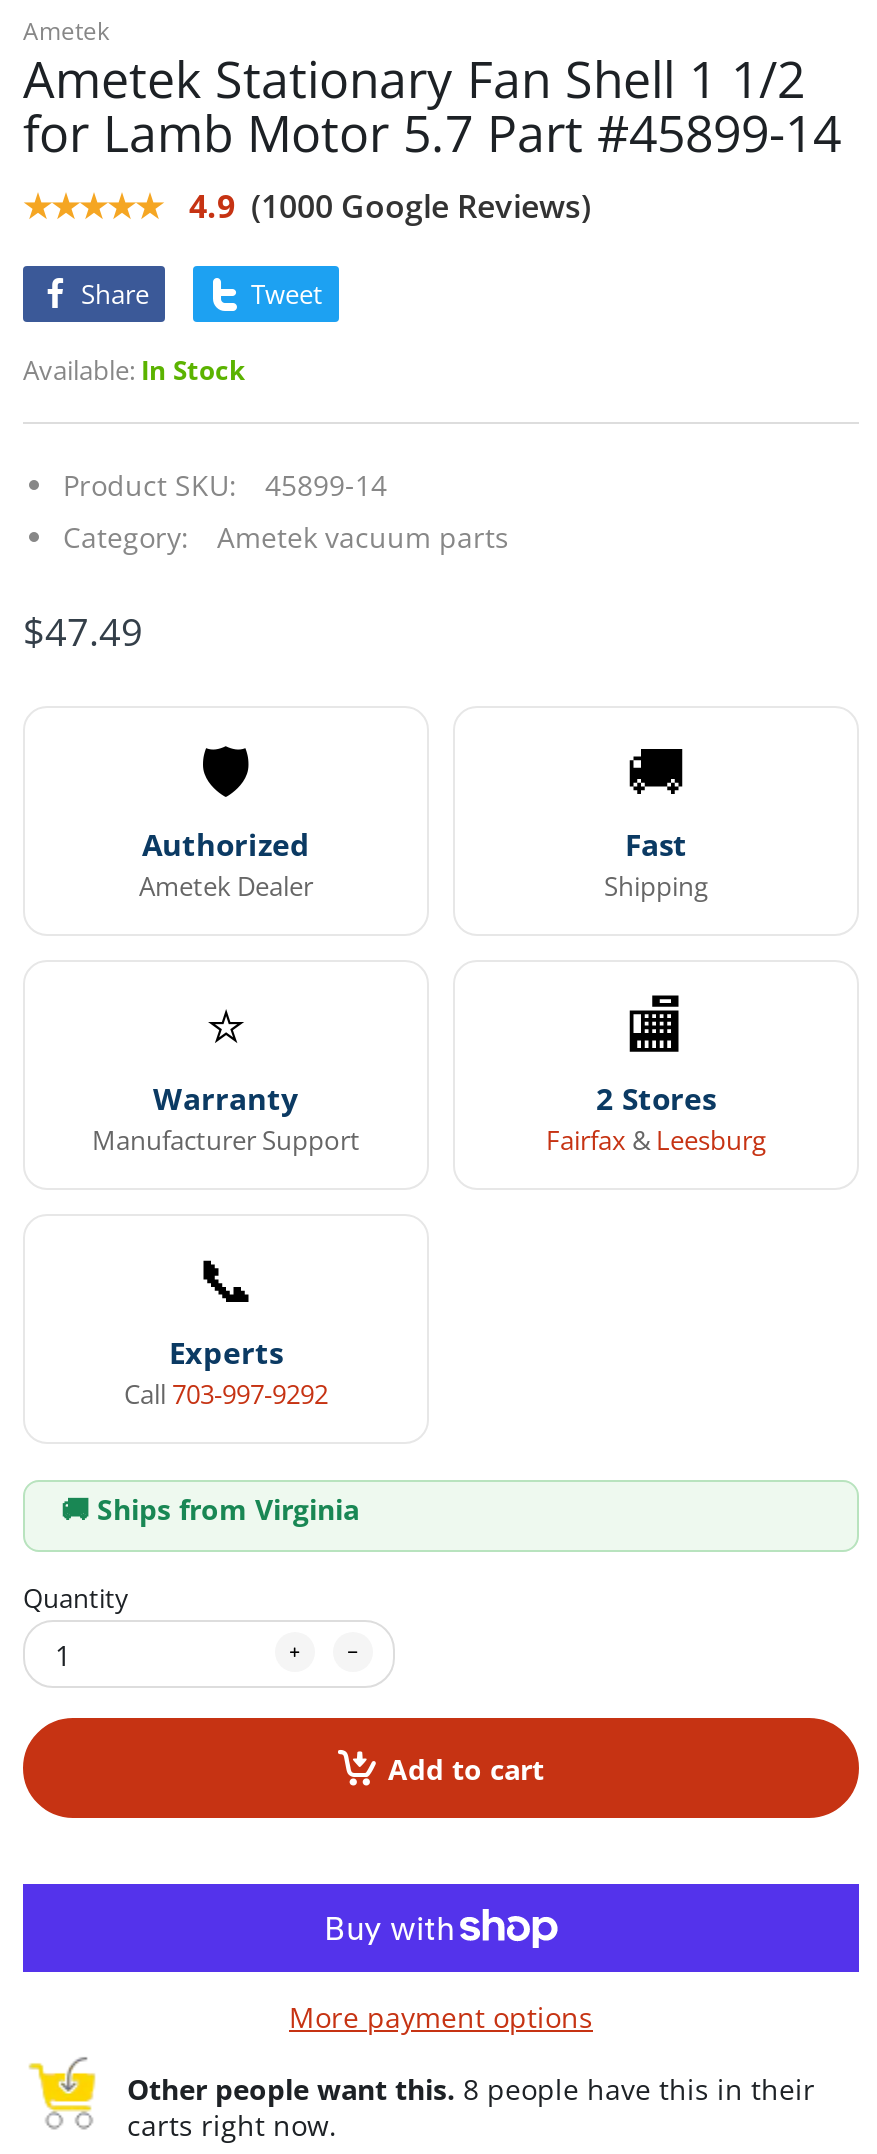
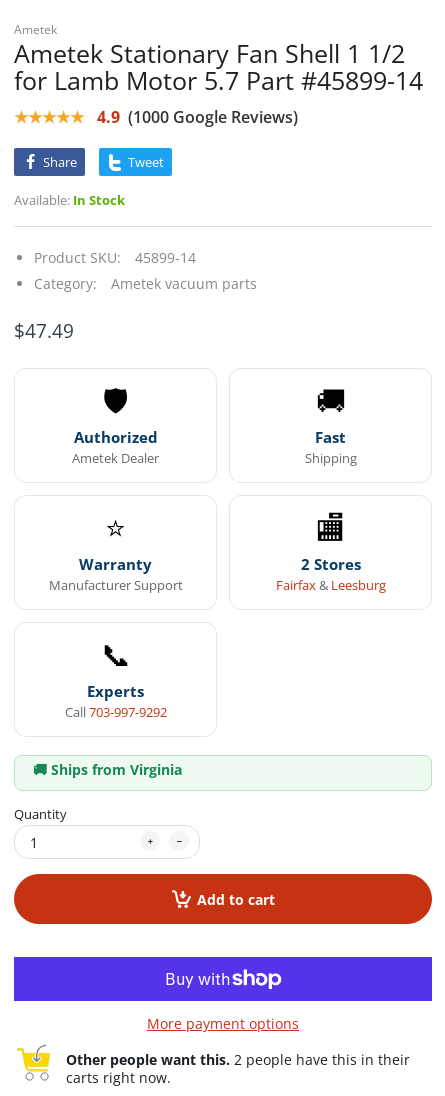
[127,2070,815,2108] Other people want this. 8 people have this in their -> [66,1050,410,1069] Other people want this. 2 people have this in their

